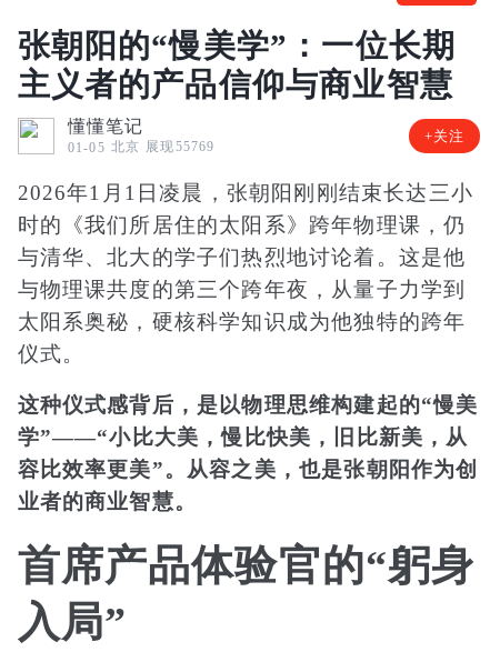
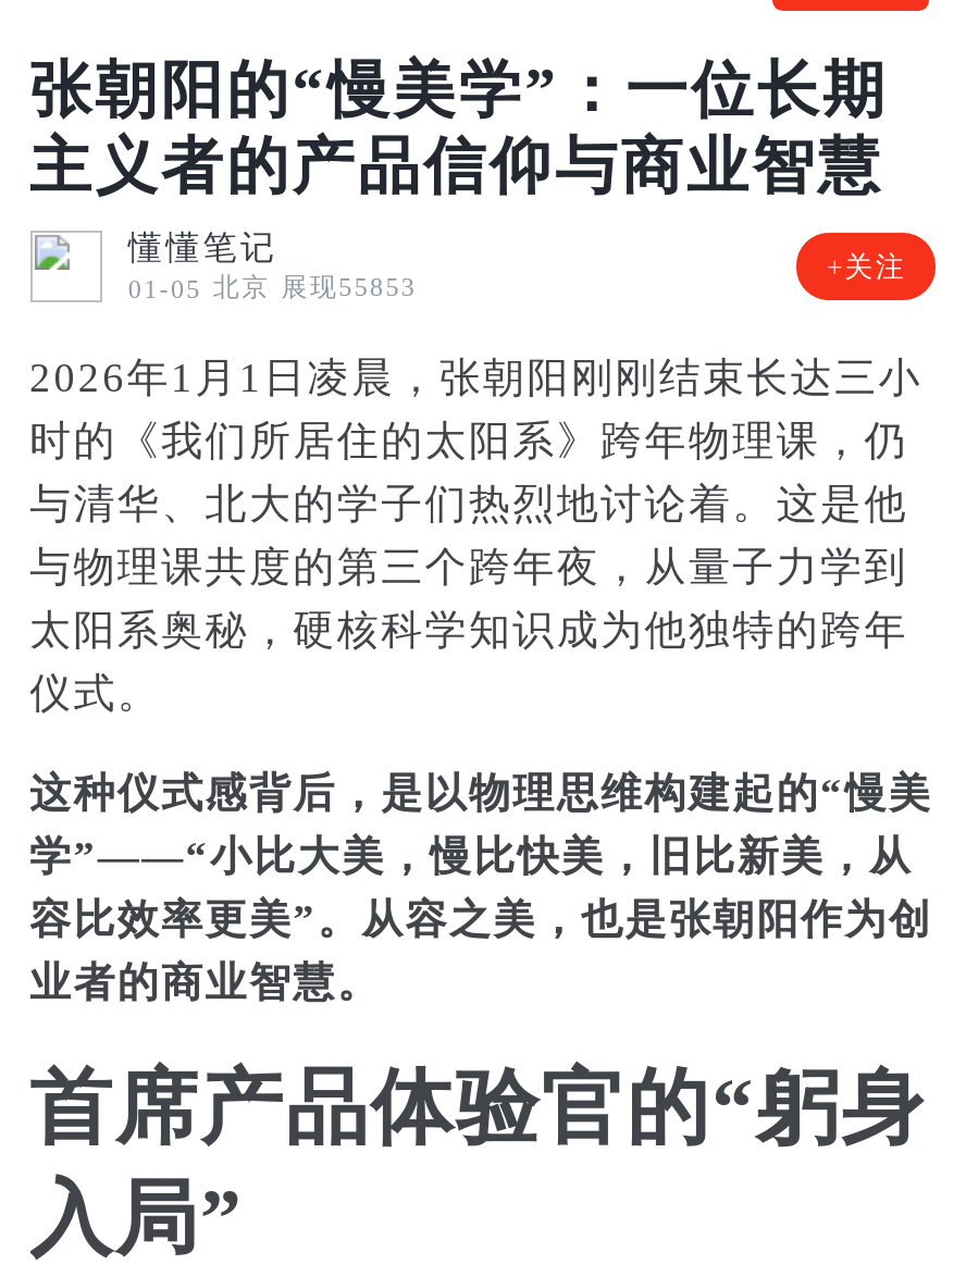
[68,139,215,155] 01-05 北京 展现55769 -> [128,272,417,304] 01-05 北京 展现55853

